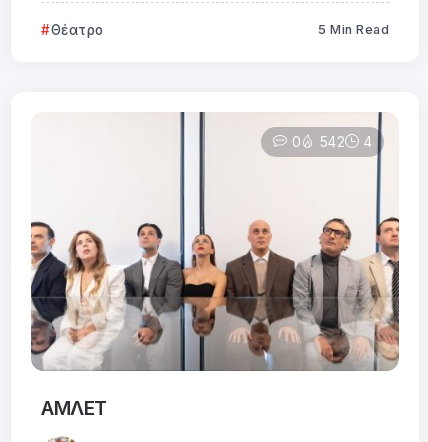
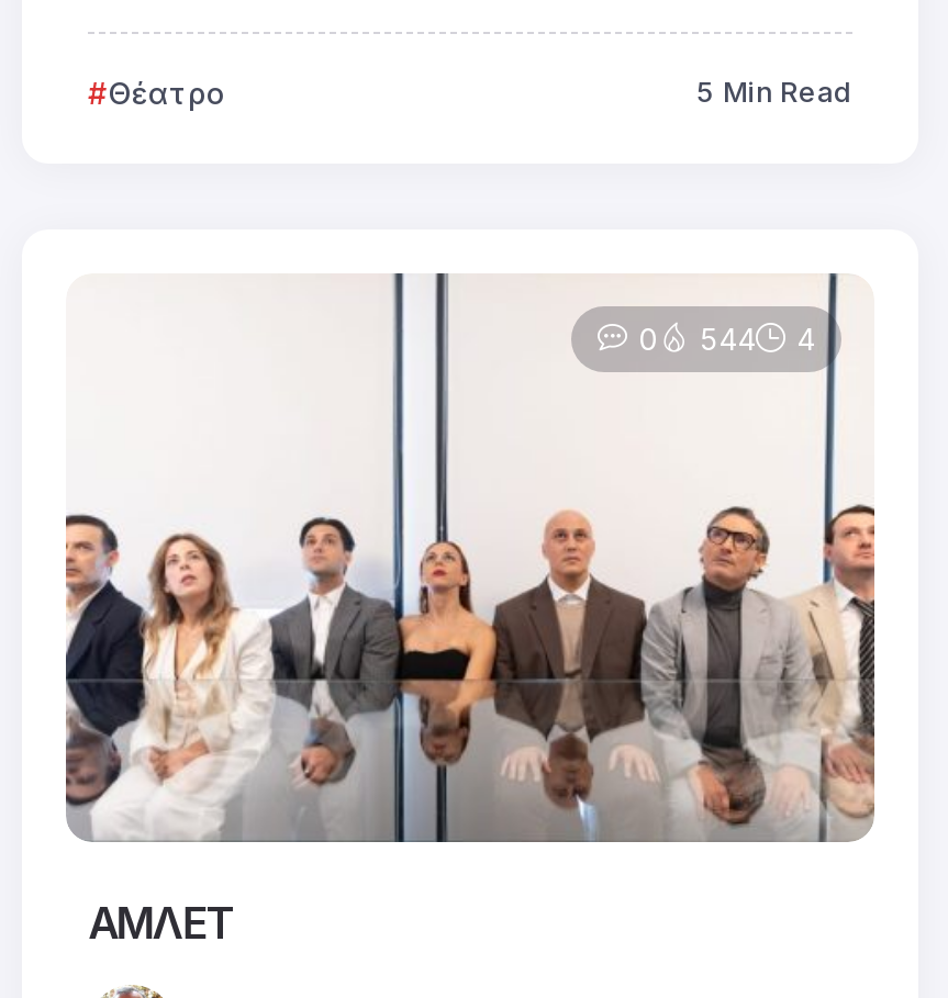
[291,134,372,150] 0 542 4 -> [638,321,815,357] 0 544 4

